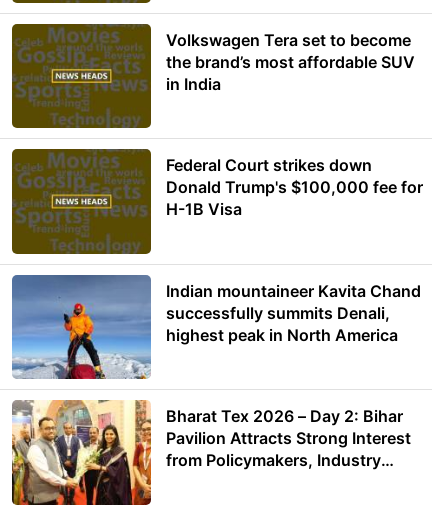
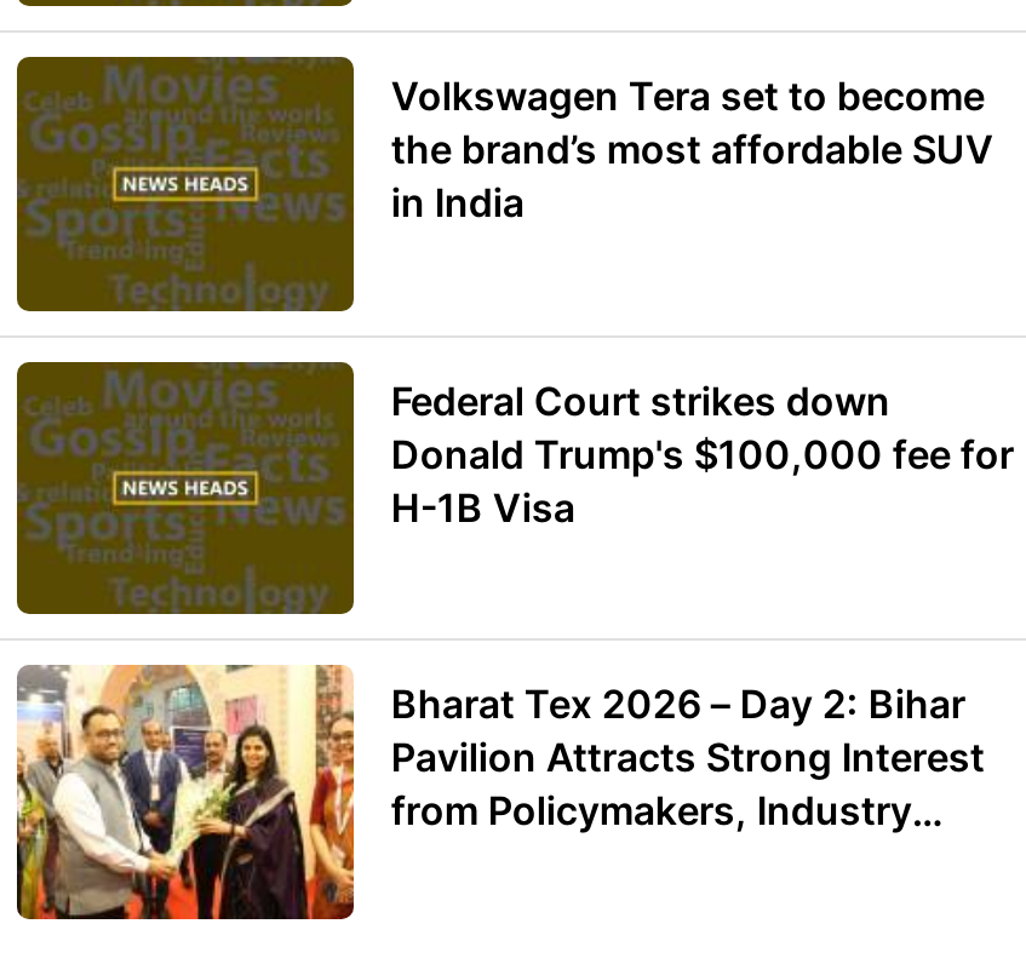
[11,274,421,380] [image] | Indian mountaineer Kavita Chand | successfully summits Denali, | highest peak in North America -> none

